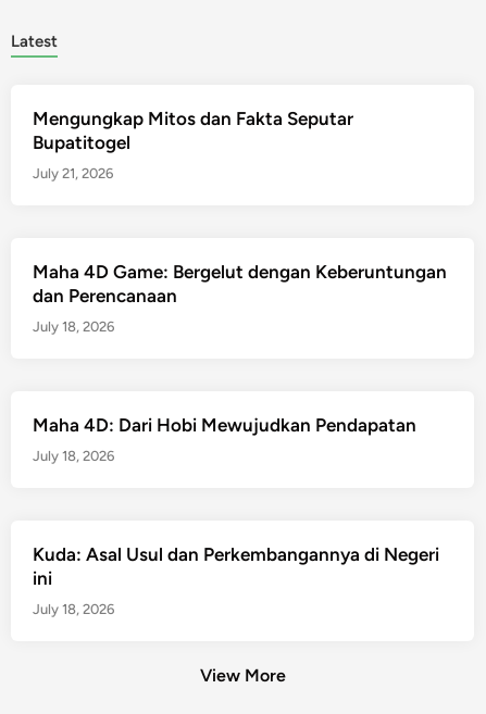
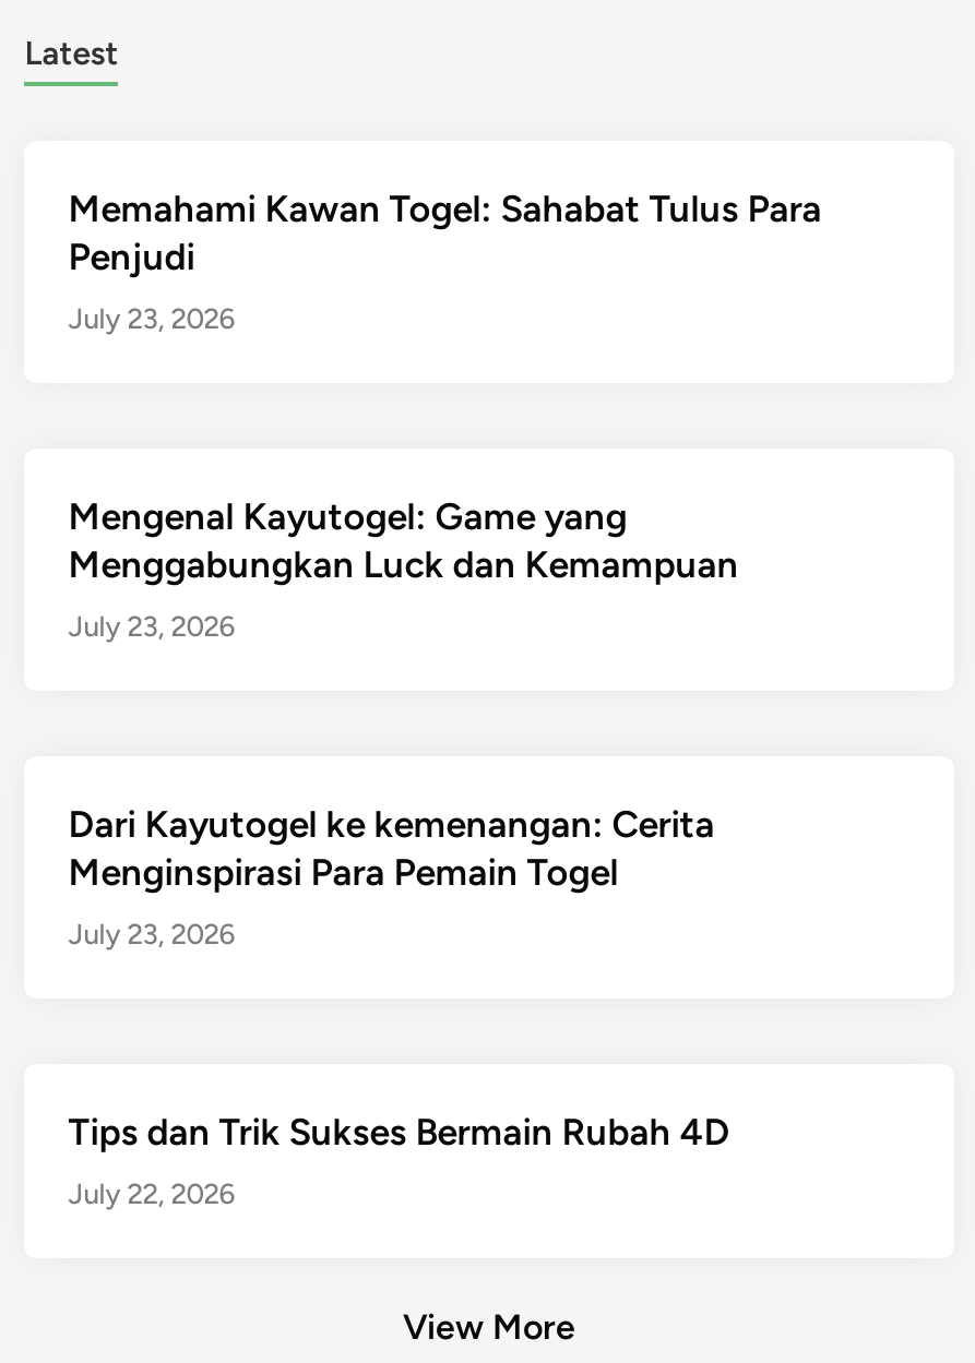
[33,108,354,154] Mengungkap Mitos dan Fakta Seputar | Bupatitogel -> [68,187,821,279] Memahami Kawan Togel: Sahabat Tulus Para | Penjudi
[33,166,113,182] July 21, 2026 -> [68,303,234,336] July 23, 2026
[33,261,447,307] Maha 4D Game: Bergelut dengan Keberuntungan | dan Perencanaan -> [68,495,739,587] Mengenal Kayutogel: Game yang | Menggabungkan Luck dan Kemampuan
[33,319,114,335] July 18, 2026 -> [68,611,234,644] July 23, 2026
[33,414,417,436] Maha 4D: Dari Hobi Mewujudkan Pendapatan -> [68,803,714,895] Dari Kayutogel ke kemenangan: Cerita | Menginspirasi Para Pemain Togel
[33,448,114,464] July 18, 2026 -> [68,919,234,951] July 23, 2026
[33,544,439,589] Kuda: Asal Usul dan Perkembangannya di Negeri | ini -> [68,1111,730,1154] Tips dan Trik Sukses Bermain Rubah 4D
[33,601,114,618] July 18, 2026 -> [68,1178,234,1211] July 22, 2026

